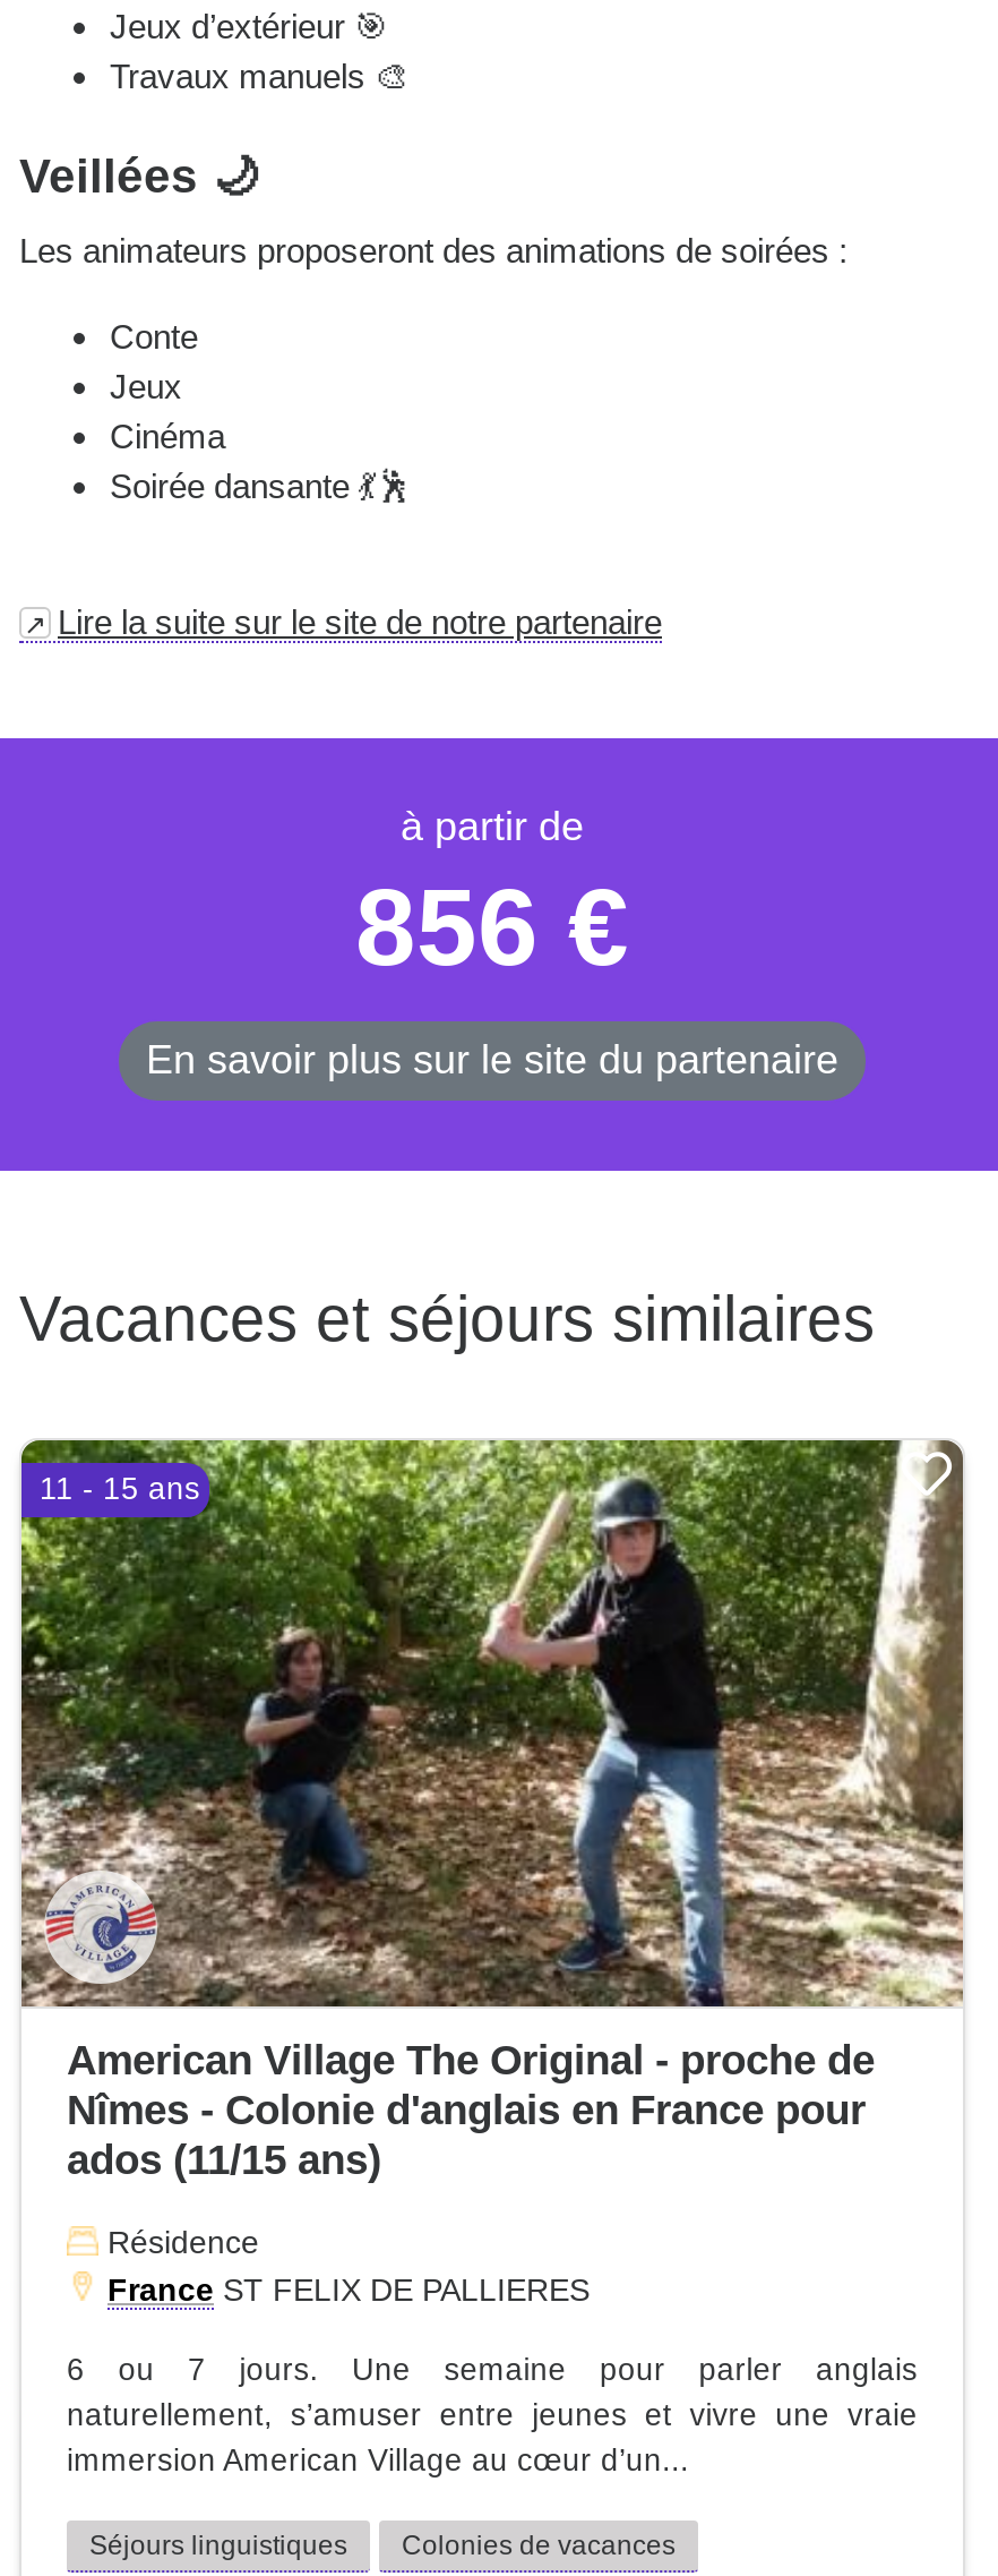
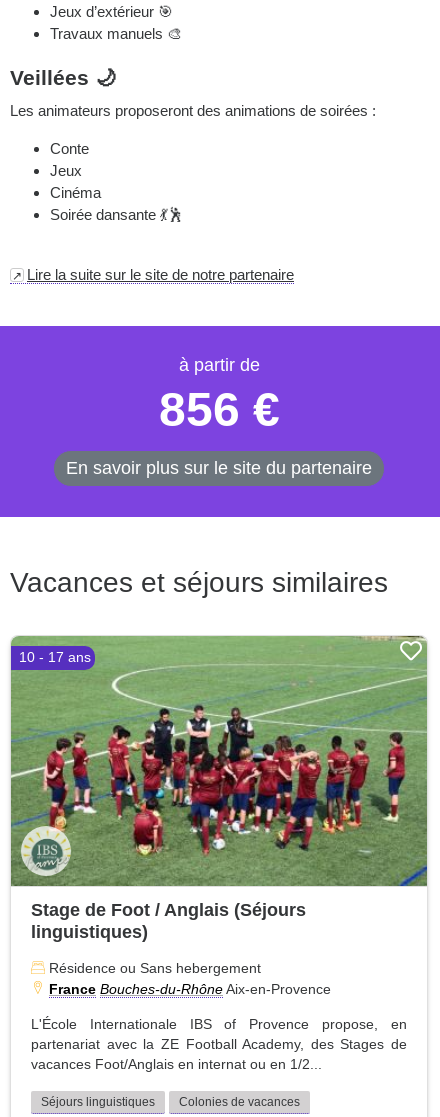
[19,1440,963,2009] [image] | 11 - 15 ans -> [10,635,428,887] [image] | 10 - 17 ans
[67,2035,875,2183] American Village The Original - proche de | Nîmes - Colonie d'anglais en France pour | ados (11/15 ans) -> [31,899,306,942] Stage de Foot / Anglais (Séjours | linguistiques)
[98,2223,590,2307] Résidence | France ST FELIX DE PALLIERES -> [45,960,331,997] Résidence ou Sans hebergement | France Bouches-du-Rhône Aix-en-Provence
[67,2352,918,2477] 6 ou 7 jours. Une semaine pour parler anglais | naturellement, s’amuser entre jeunes et vivre une vraie | immersion American Village au cœur d’un... -> [31,1017,407,1072] L'École Internationale IBS of Provence propose, en | partenariat avec la ZE Football Academy, des Stages de | vacances Foot/Anglais en internat ou en 1/2...

